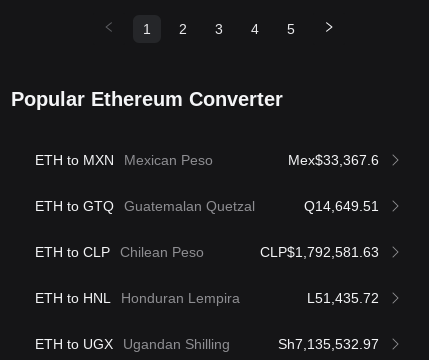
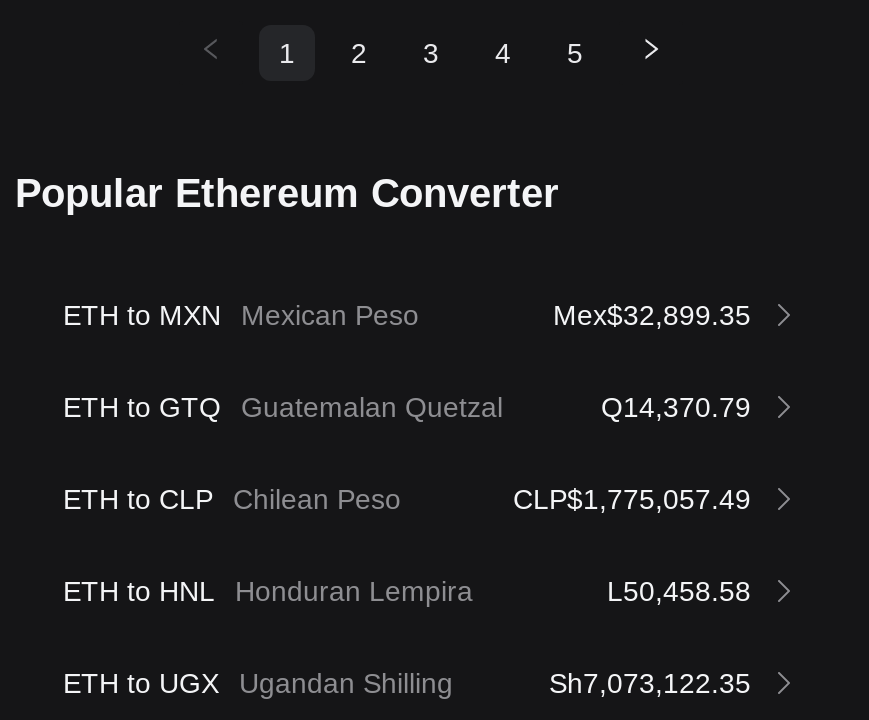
[288,152,379,168] Mex$33,367.6 -> [553,299,751,331] Mex$32,899.35
[304,198,379,214] Q14,649.51 -> [601,391,751,423] Q14,370.79
[260,244,379,260] CLP$1,792,581.63 -> [513,483,751,515] CLP$1,775,057.49
[307,290,379,306] L51,435.72 -> [607,575,751,607] L50,458.58
[278,336,379,352] Sh7,135,532.97 -> [549,667,751,699] Sh7,073,122.35

